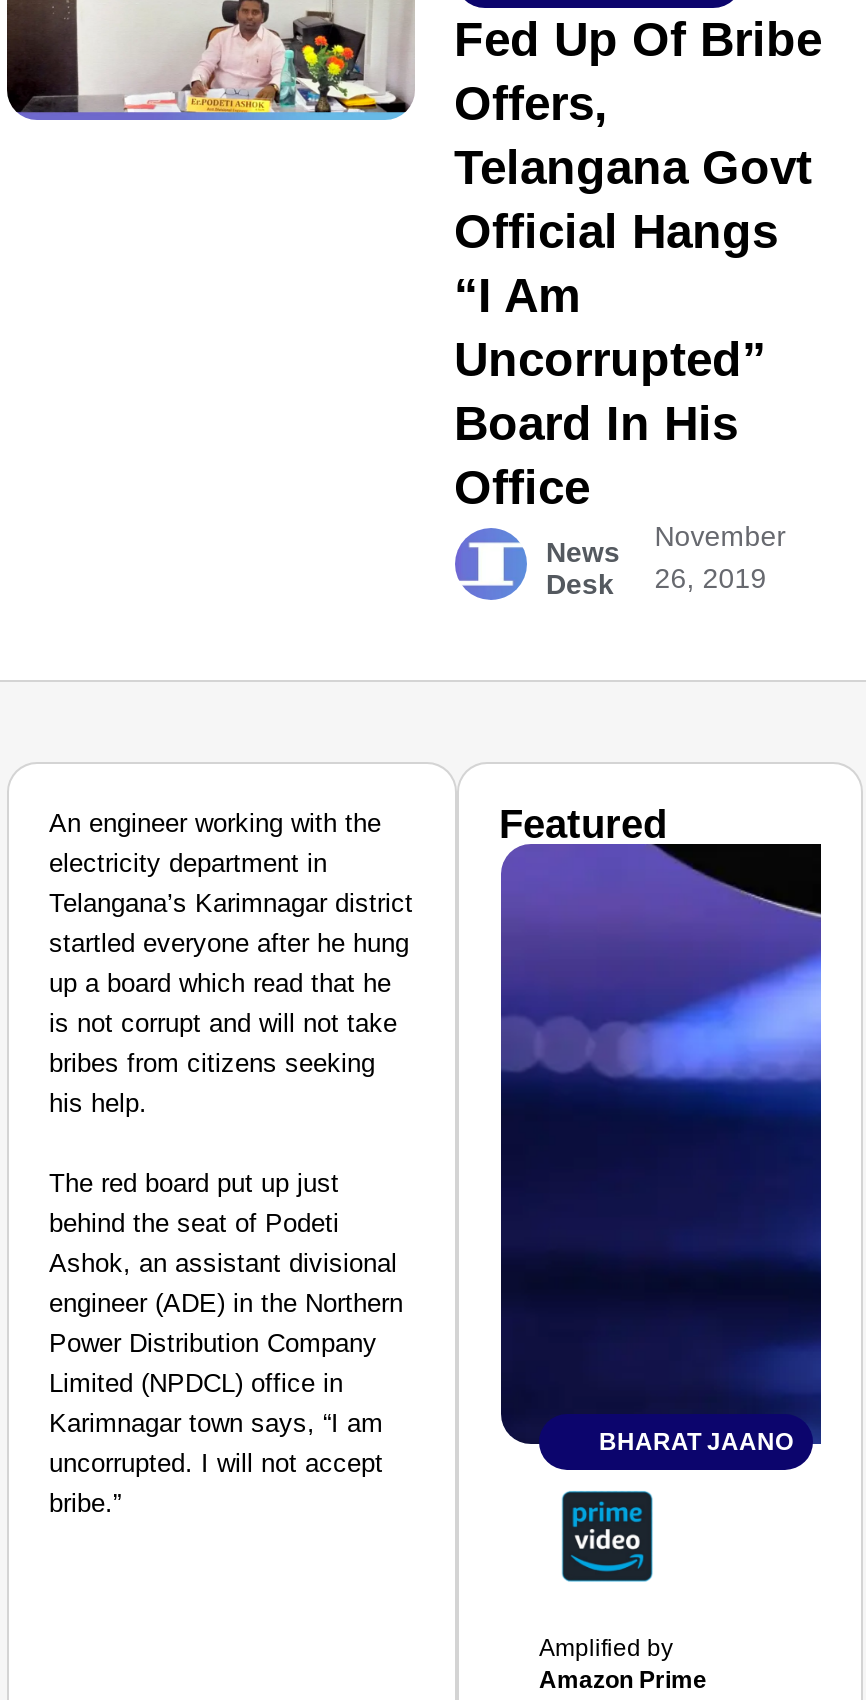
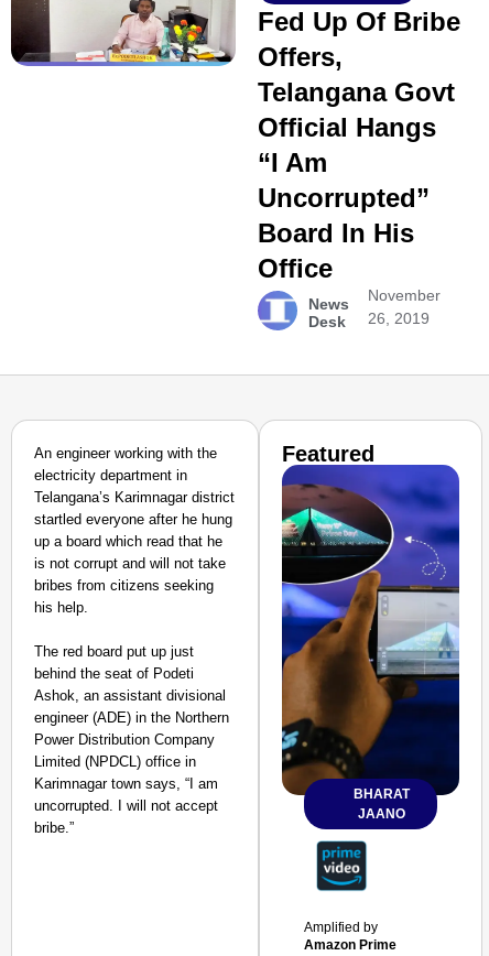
[499,842,823,1504] [image] -> [281,464,460,829] [image]

